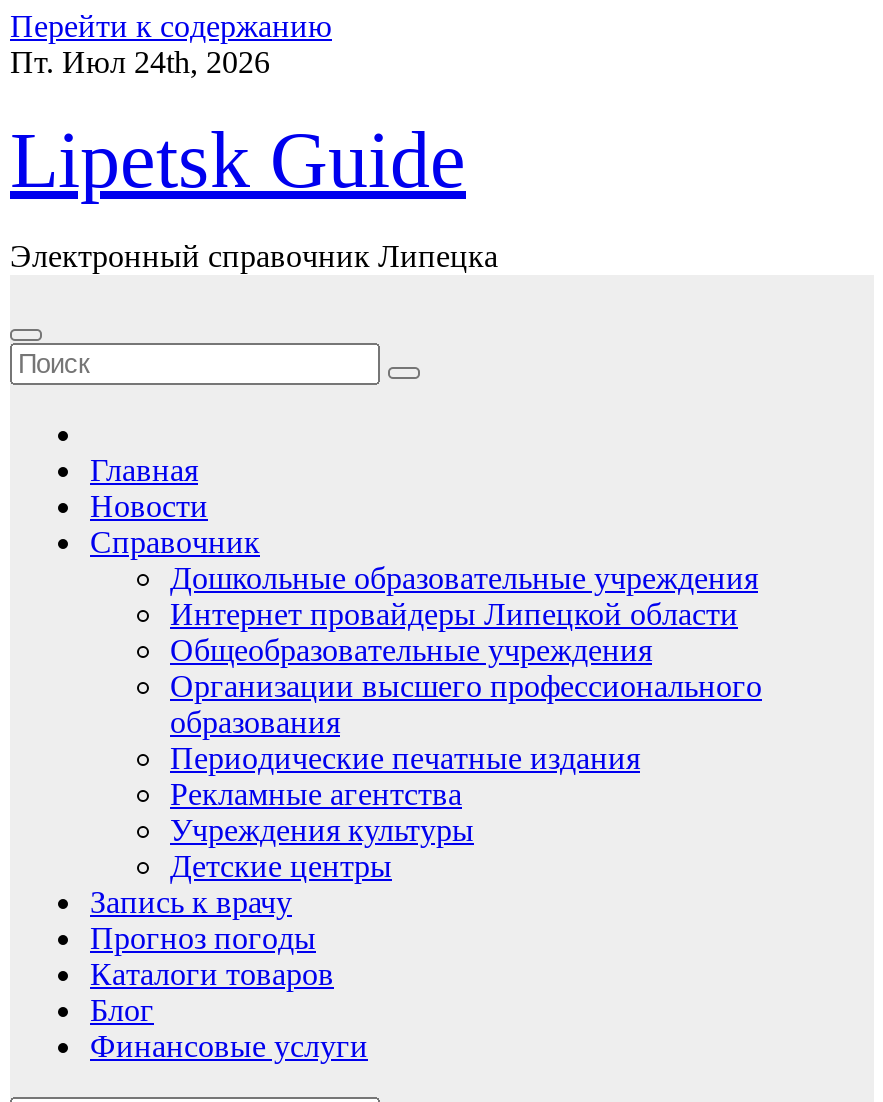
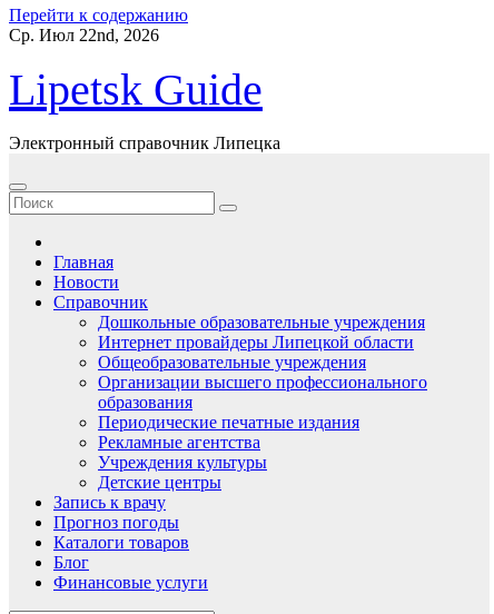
[10,45,270,79] Пт. Июл 24th, 2026 -> [9,26,159,44] Ср. Июл 22nd, 2026

